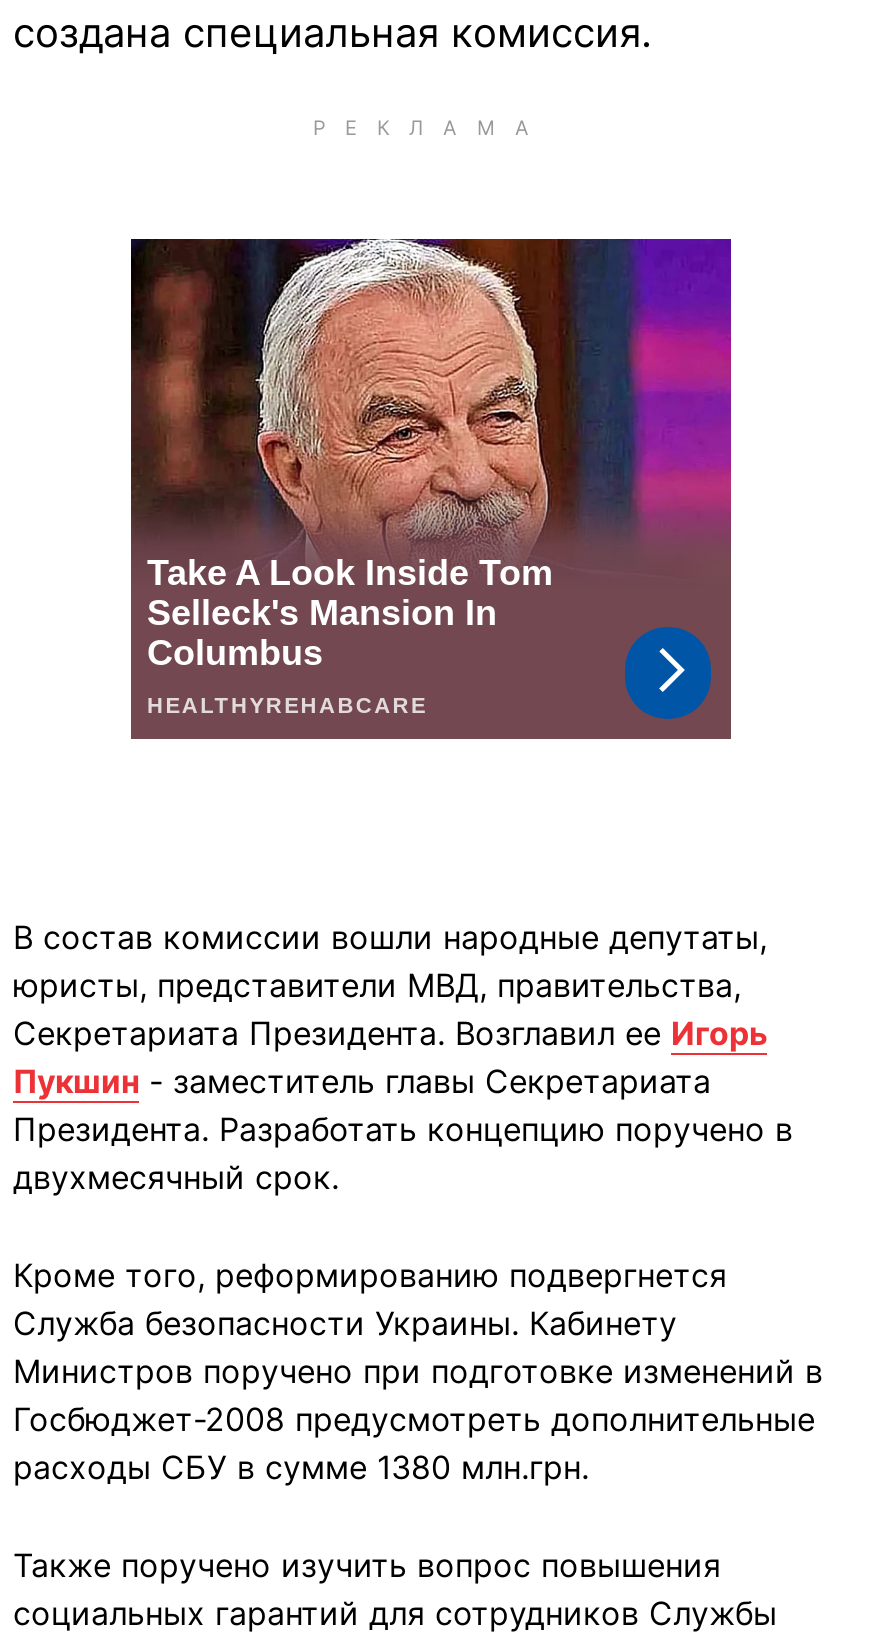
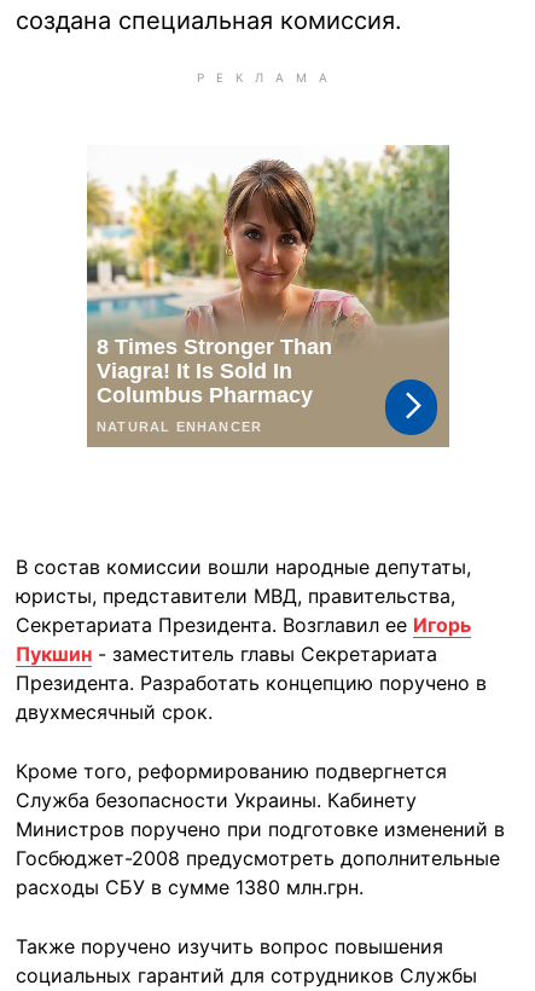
[129,237,733,739] [image] -> [86,144,450,447] [image]

